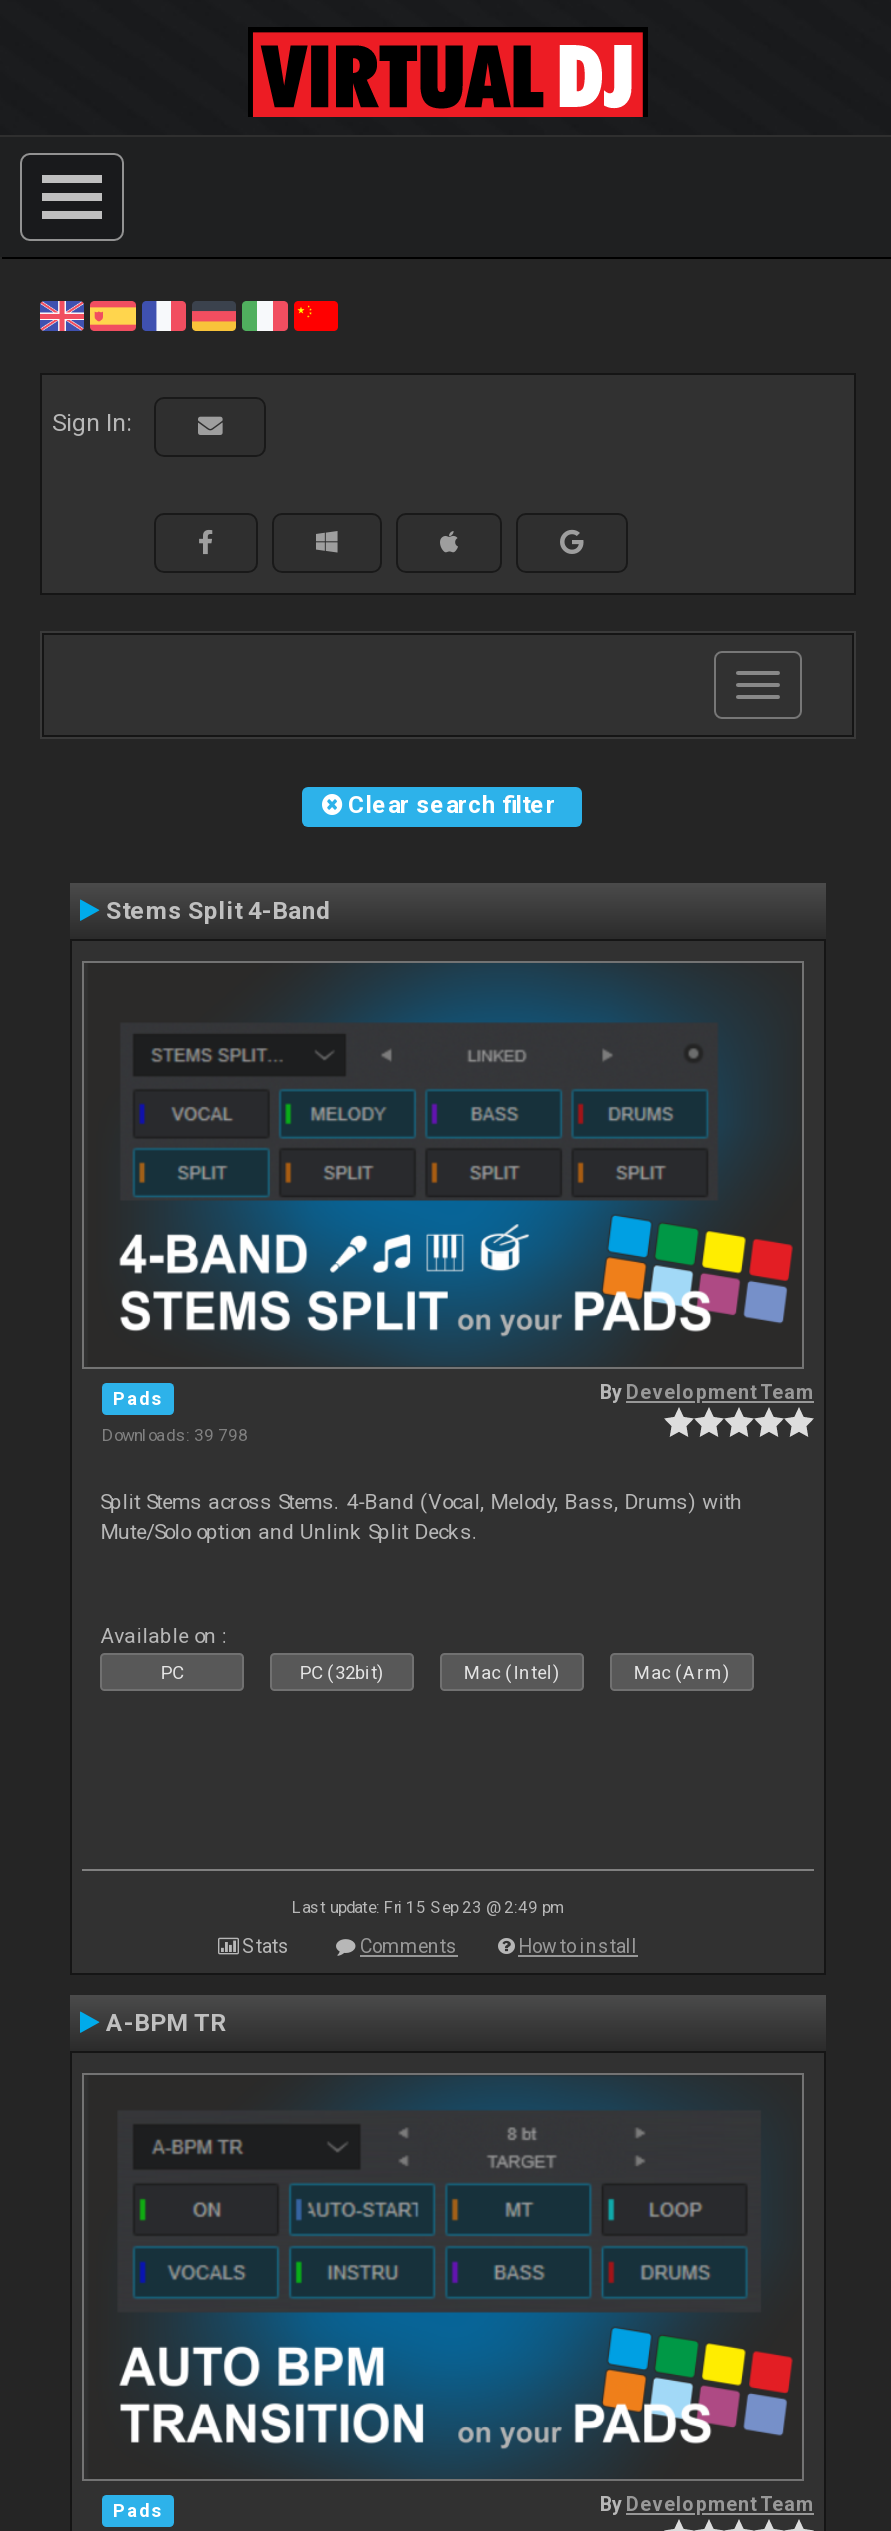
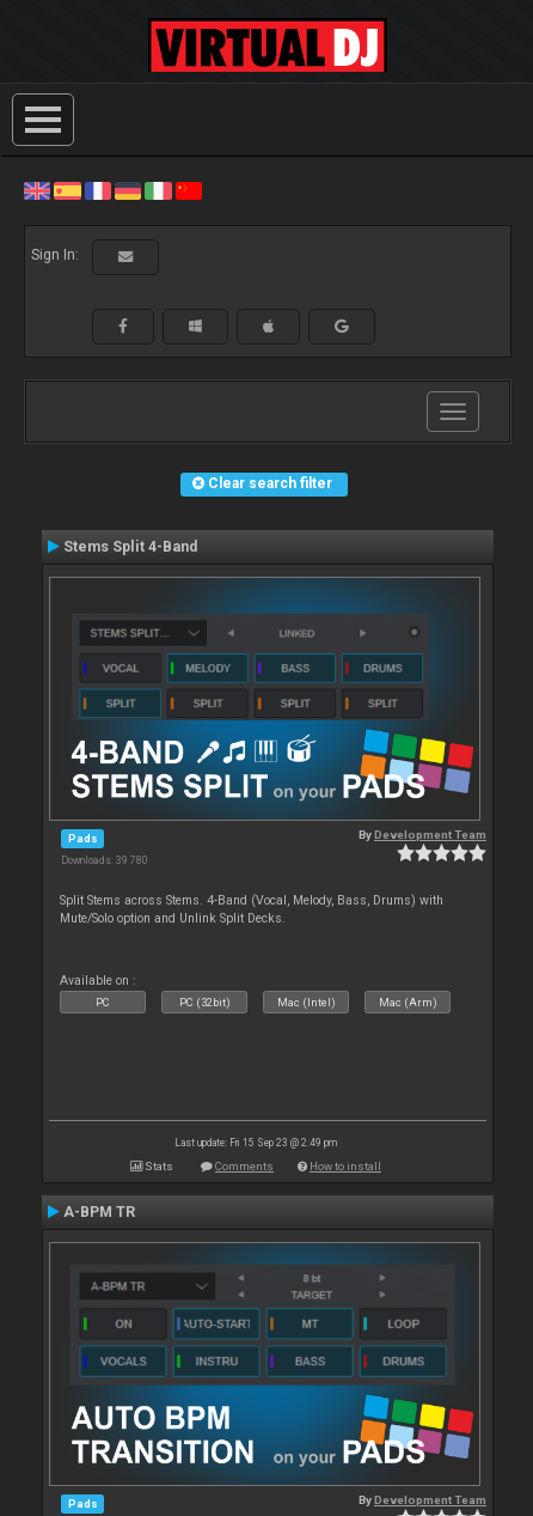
[102,1424,248,1444] Downloads: 39 798 -> [61,854,148,866] Downloads: 39 780

